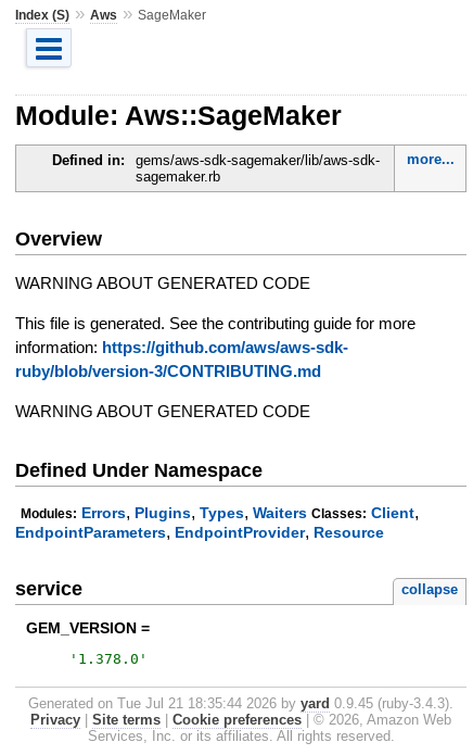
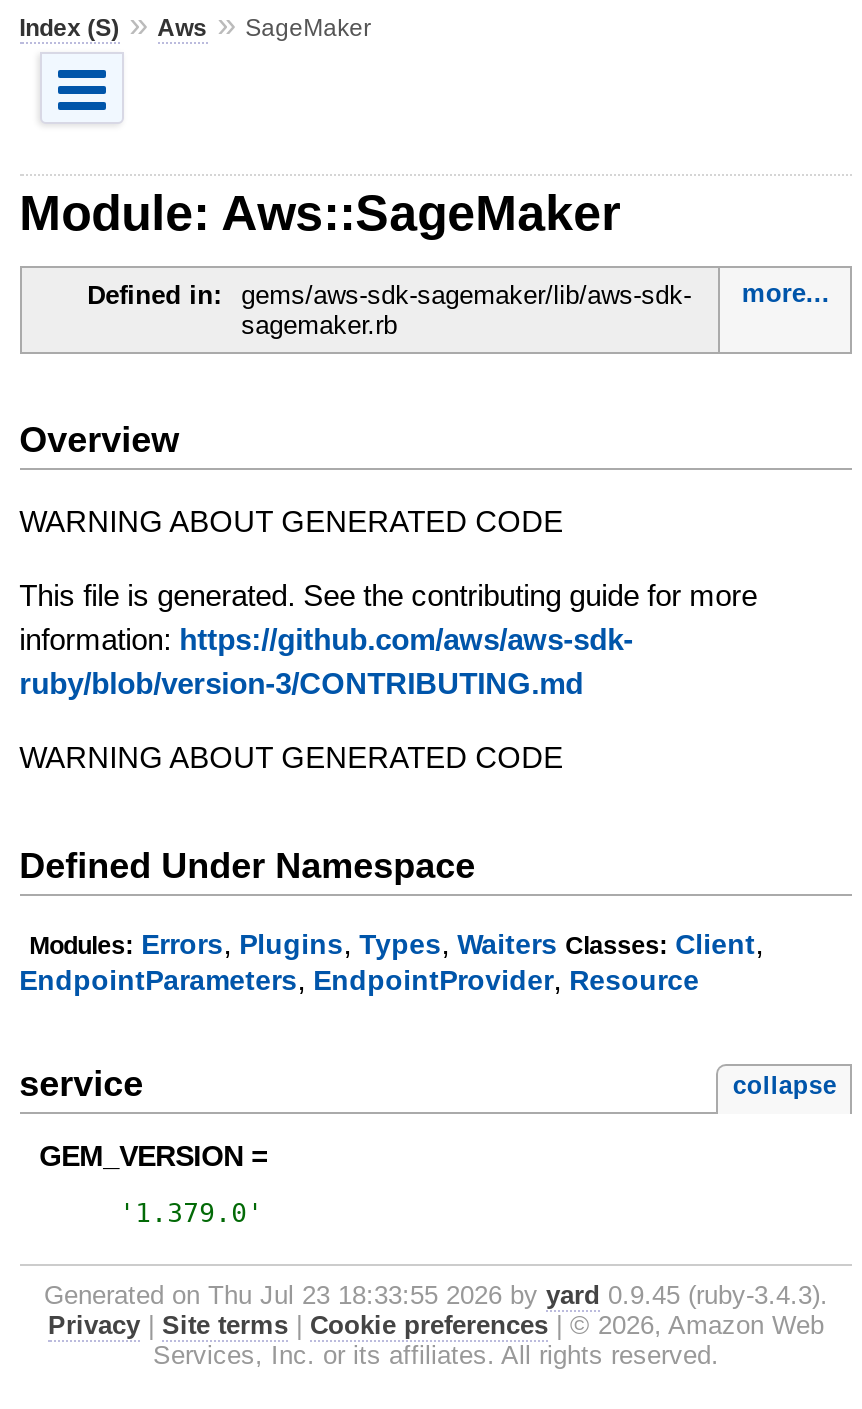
[69,651,147,667] ' 1.378.0 ' -> [119,1198,263,1228] ' 1.379.0 '
[28,695,453,711] Generated on Tue Jul 21 18:35:44 2026 by yard 0.9.45 (ruby-3.4.3). -> [44,1280,828,1310] Generated on Thu Jul 23 18:33:55 2026 by yard 0.9.45 (ruby-3.4.3).

